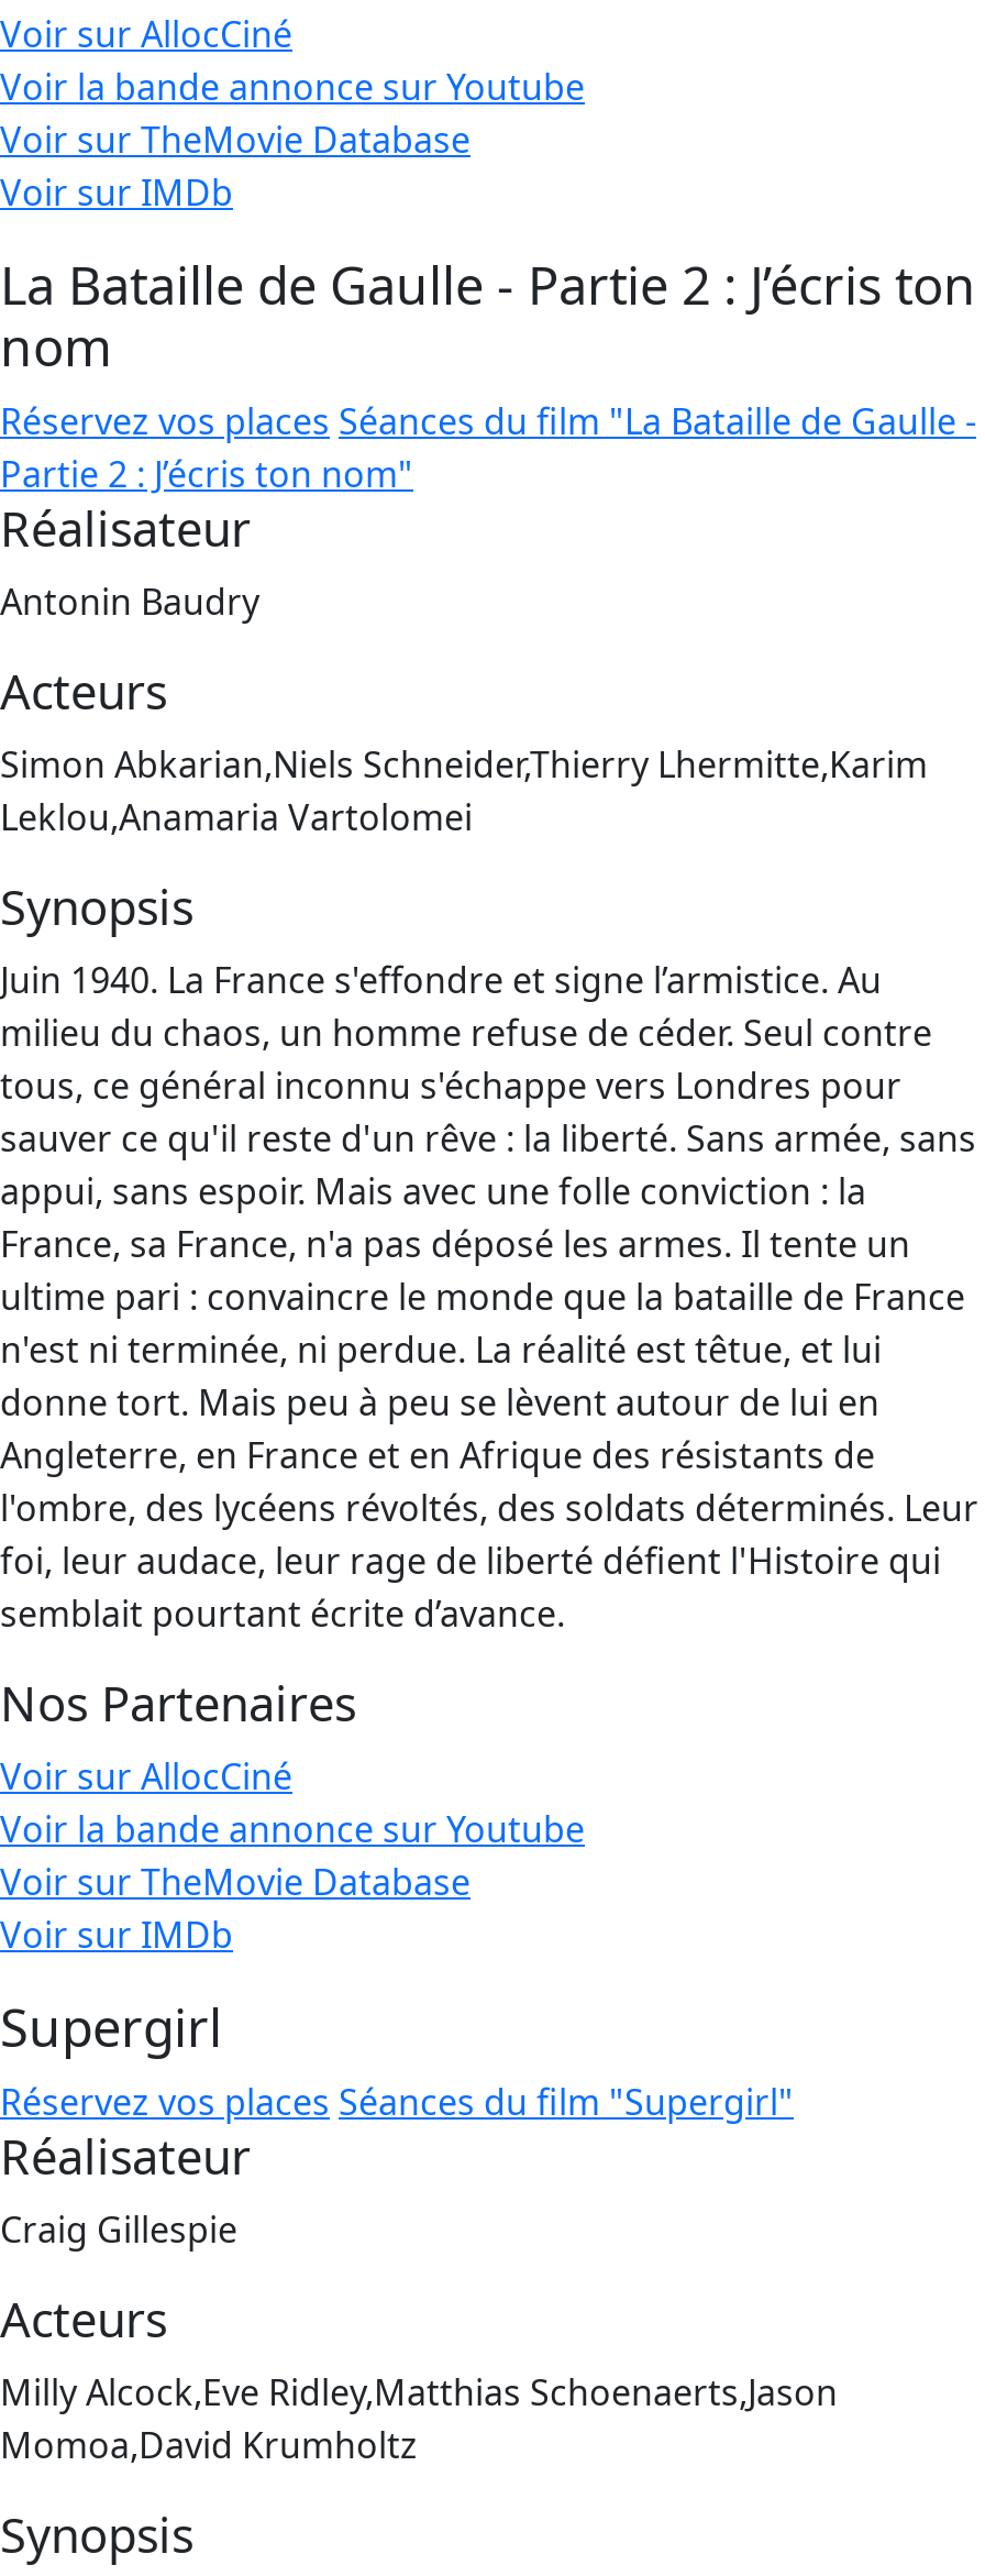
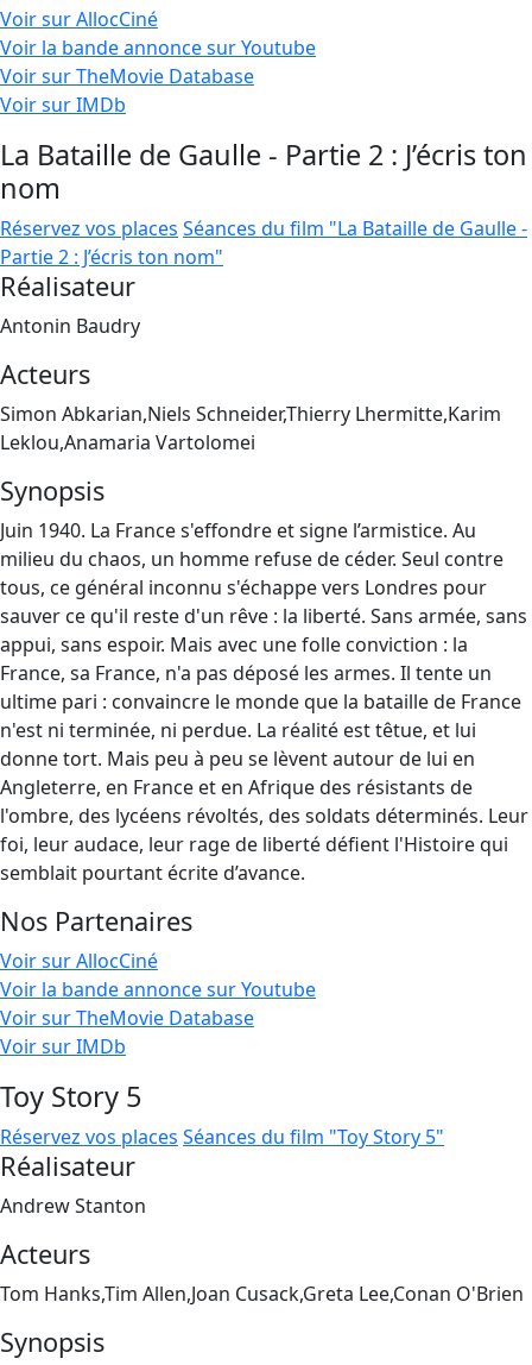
[0,1992,794,2126] Supergirl | Réservez vos places Séances du film "Supergirl" -> [0,1077,444,1150] Toy Story 5 | Réservez vos places Séances du film "Toy Story 5"
[0,2205,237,2254] Craig Gillespie -> [0,1193,146,1219] Andrew Stanton
[0,2368,838,2469] Milly Alcock,Eve Ridley,Matthias Schoenaerts,Jason | Momoa,David Krumholtz -> [0,1281,524,1307] Tom Hanks,Tim Allen,Joan Cusack,Greta Lee,Conan O'Brien

